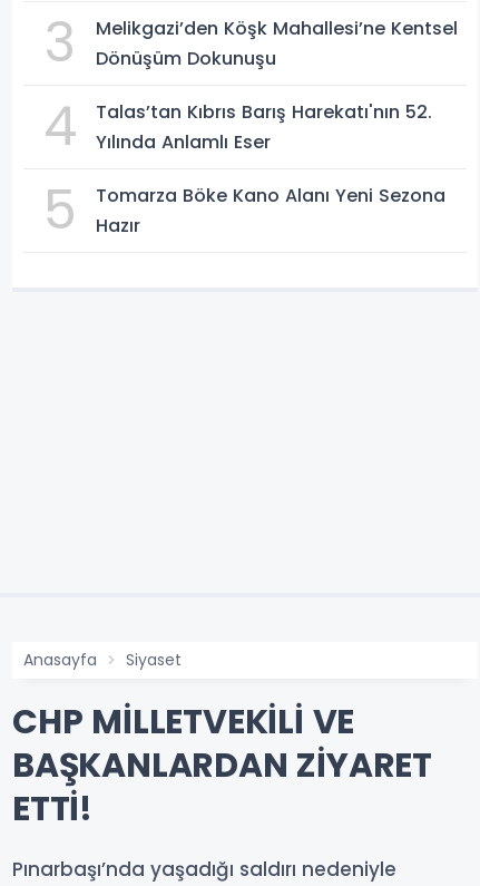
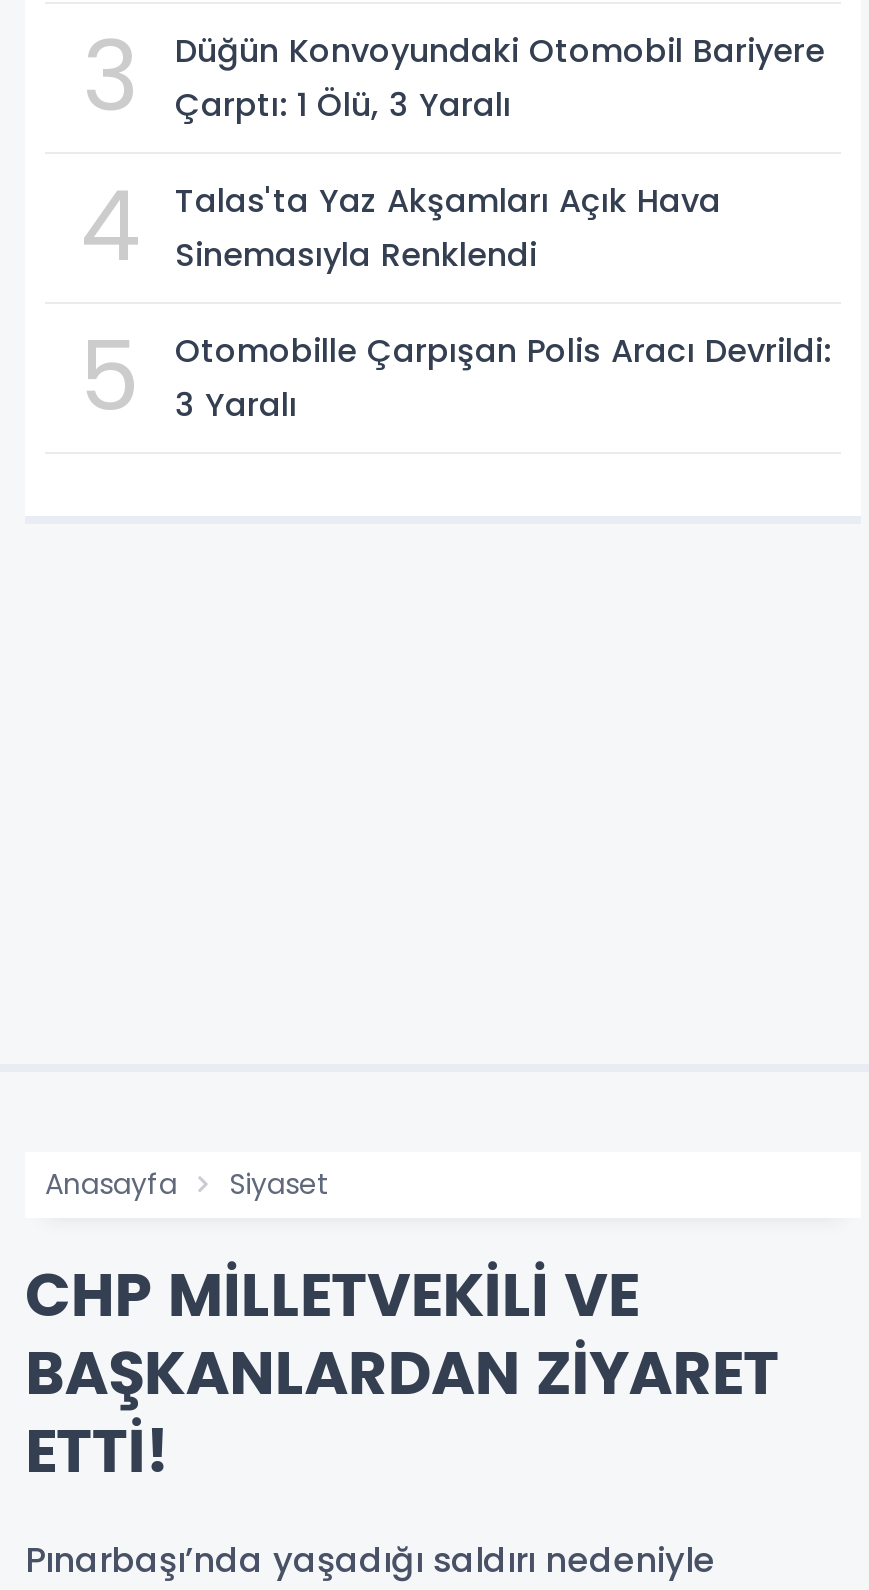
[96,15,458,71] Melikgazi’den Köşk Mahallesi’ne Kentsel | Dönüşüm Dokunuşu -> [175,28,825,128] Düğün Konvoyundaki Otomobil Bariyere | Çarptı: 1 Ölü, 3 Yaralı
[96,99,432,155] Talas’tan Kıbrıs Barış Harekatı'nın 52. | Yılında Anlamlı Eser -> [175,178,721,278] Talas'ta Yaz Akşamları Açık Hava | Sinemasıyla Renklendi
[96,183,445,238] Tomarza Böke Kano Alanı Yeni Sezona | Hazır -> [175,328,831,428] Otomobille Çarpışan Polis Aracı Devrildi: | 3 Yaralı

